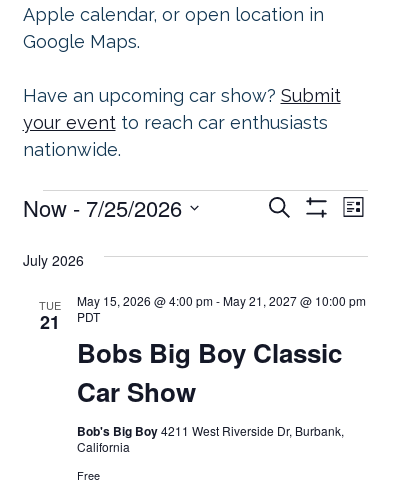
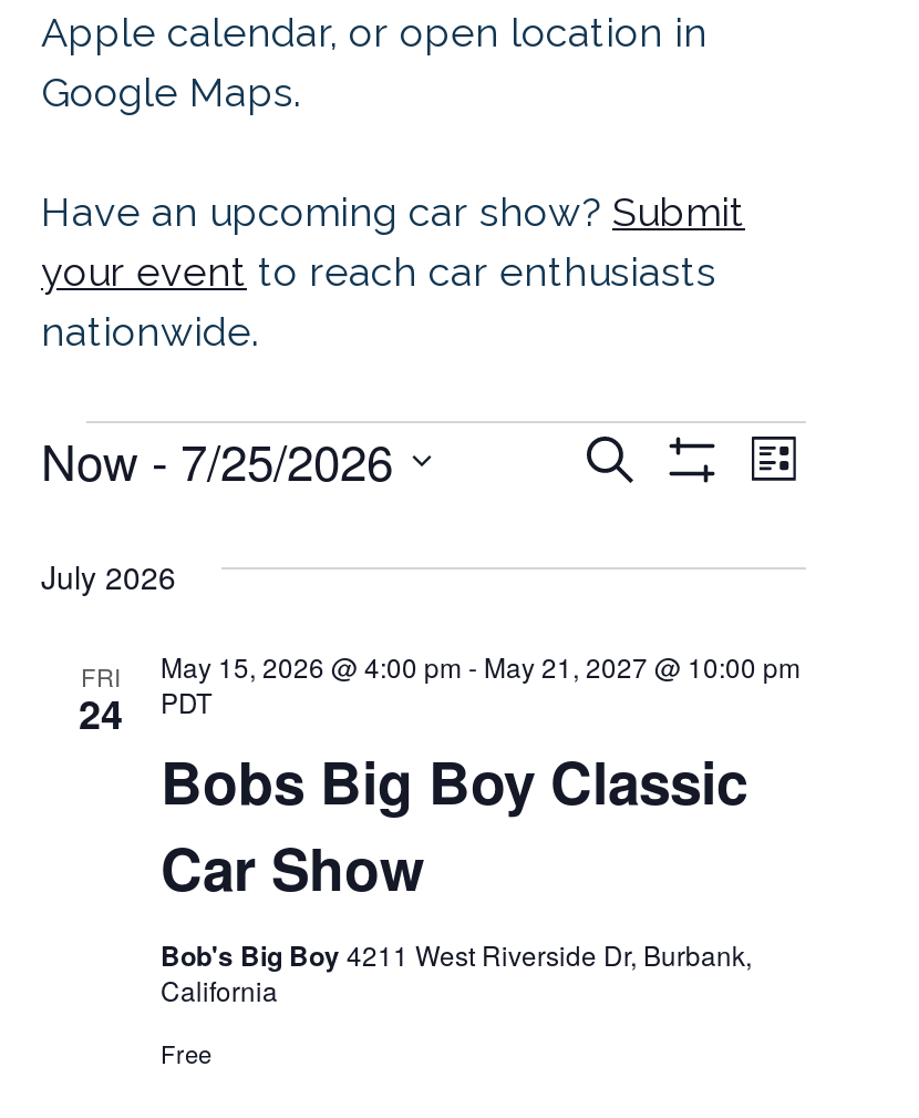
[38,297,60,335] TUE | 21 -> [79,658,123,742] FRI | 24

